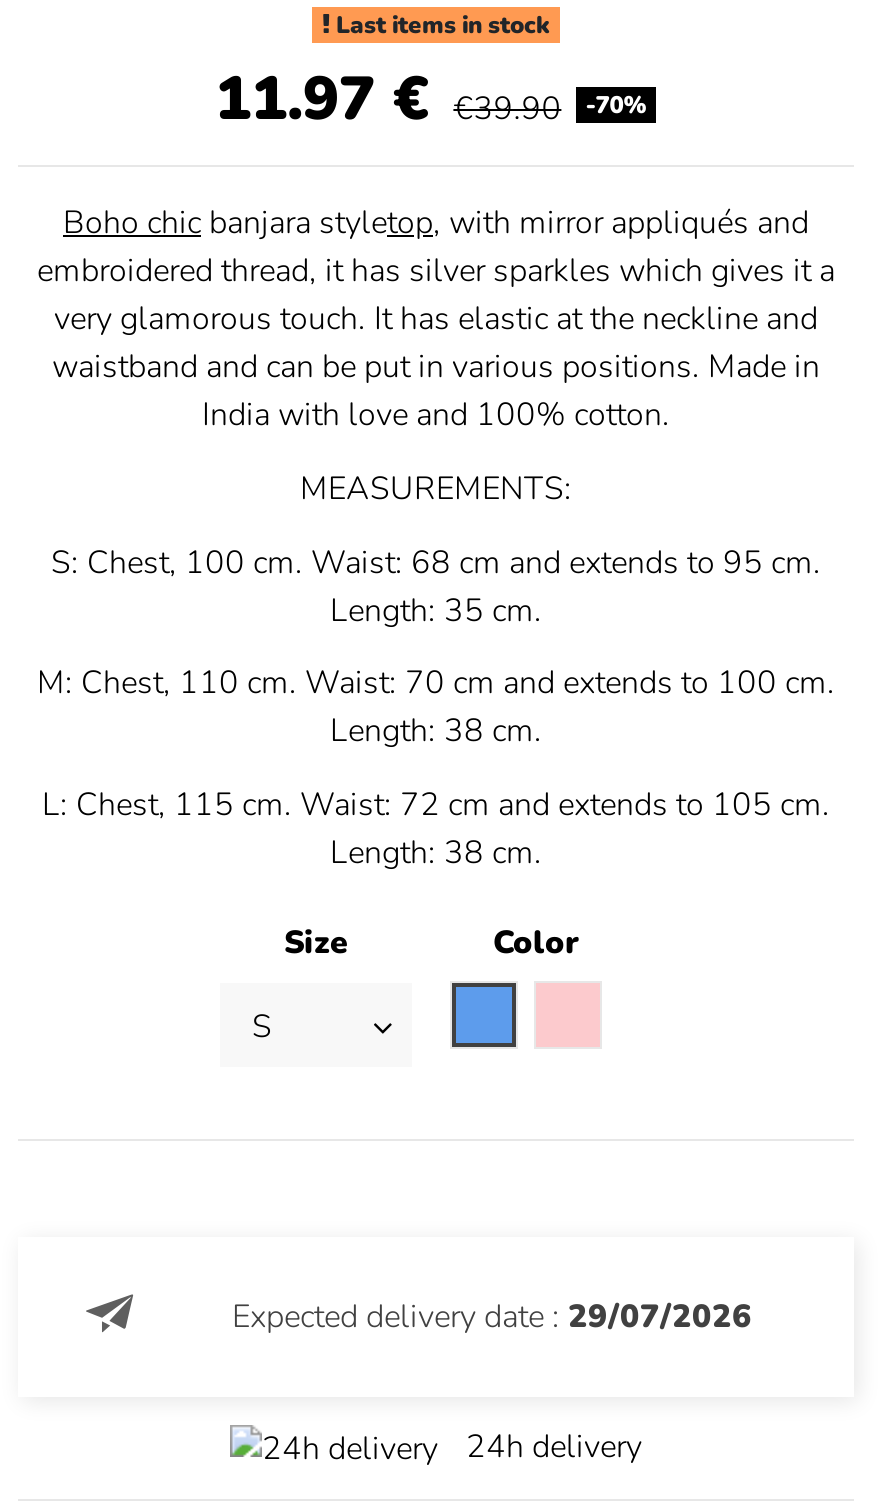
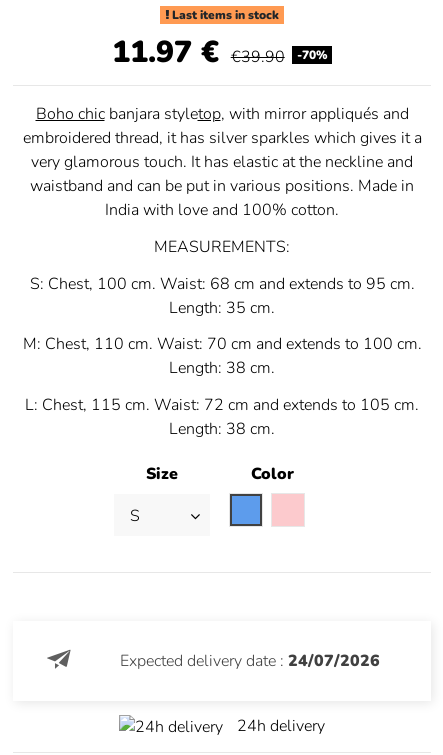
[232,1295,752,1339] Expected delivery date : 29/07/2026 -> [120,650,380,672] Expected delivery date : 24/07/2026

